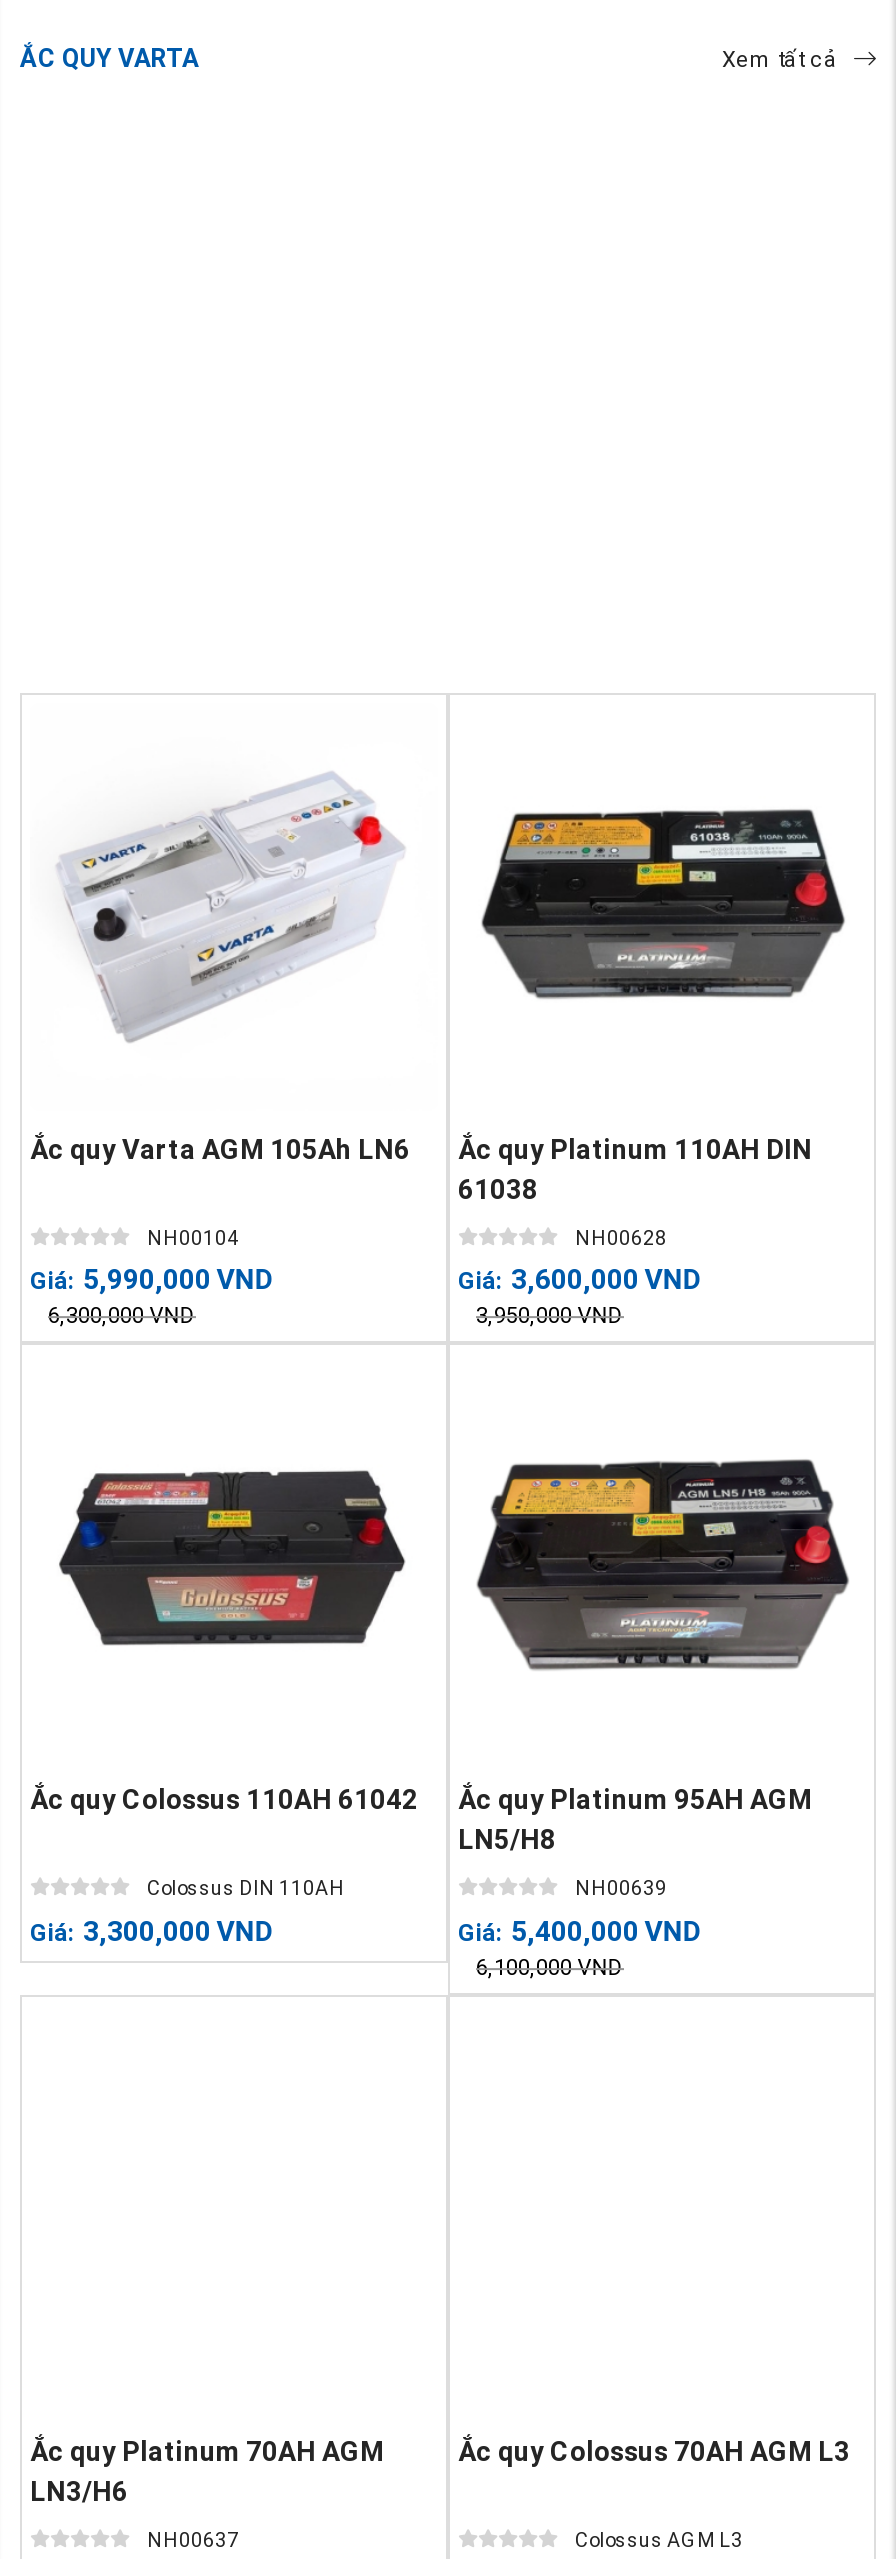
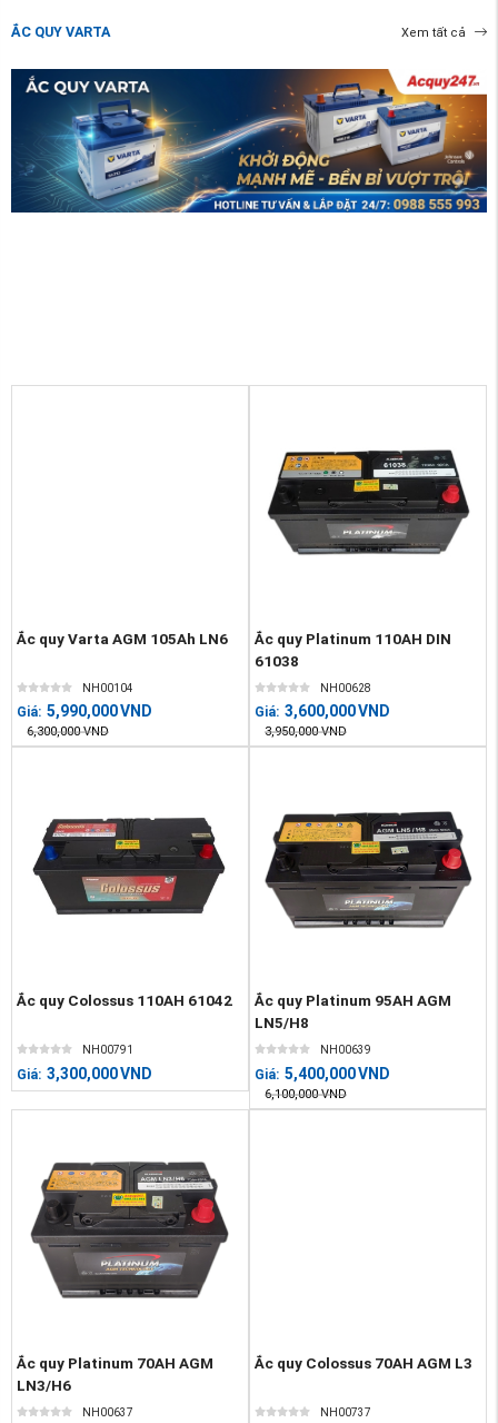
none -> [10,68,488,214] [image]
[56,771,404,1043] [image] -> none
[147,1878,345,1900] Colossus DIN 110AH -> [82,1044,133,1056] NH00791
none -> [30,1160,229,1300] [image]
[575,2529,743,2551] Colossus AGM L3 -> [320,1406,371,1418] NH00737

